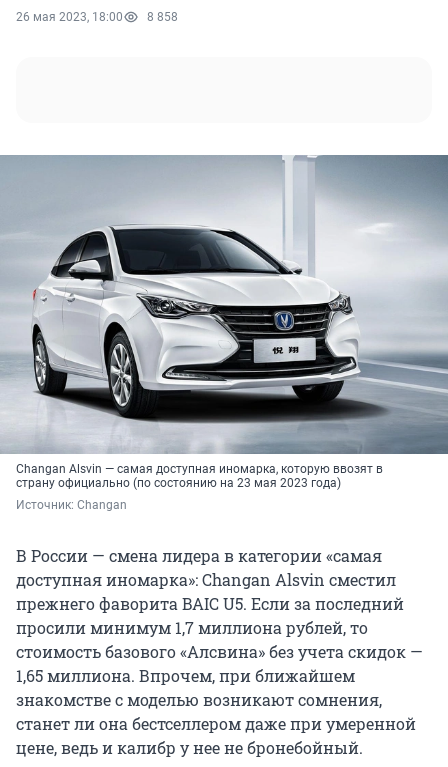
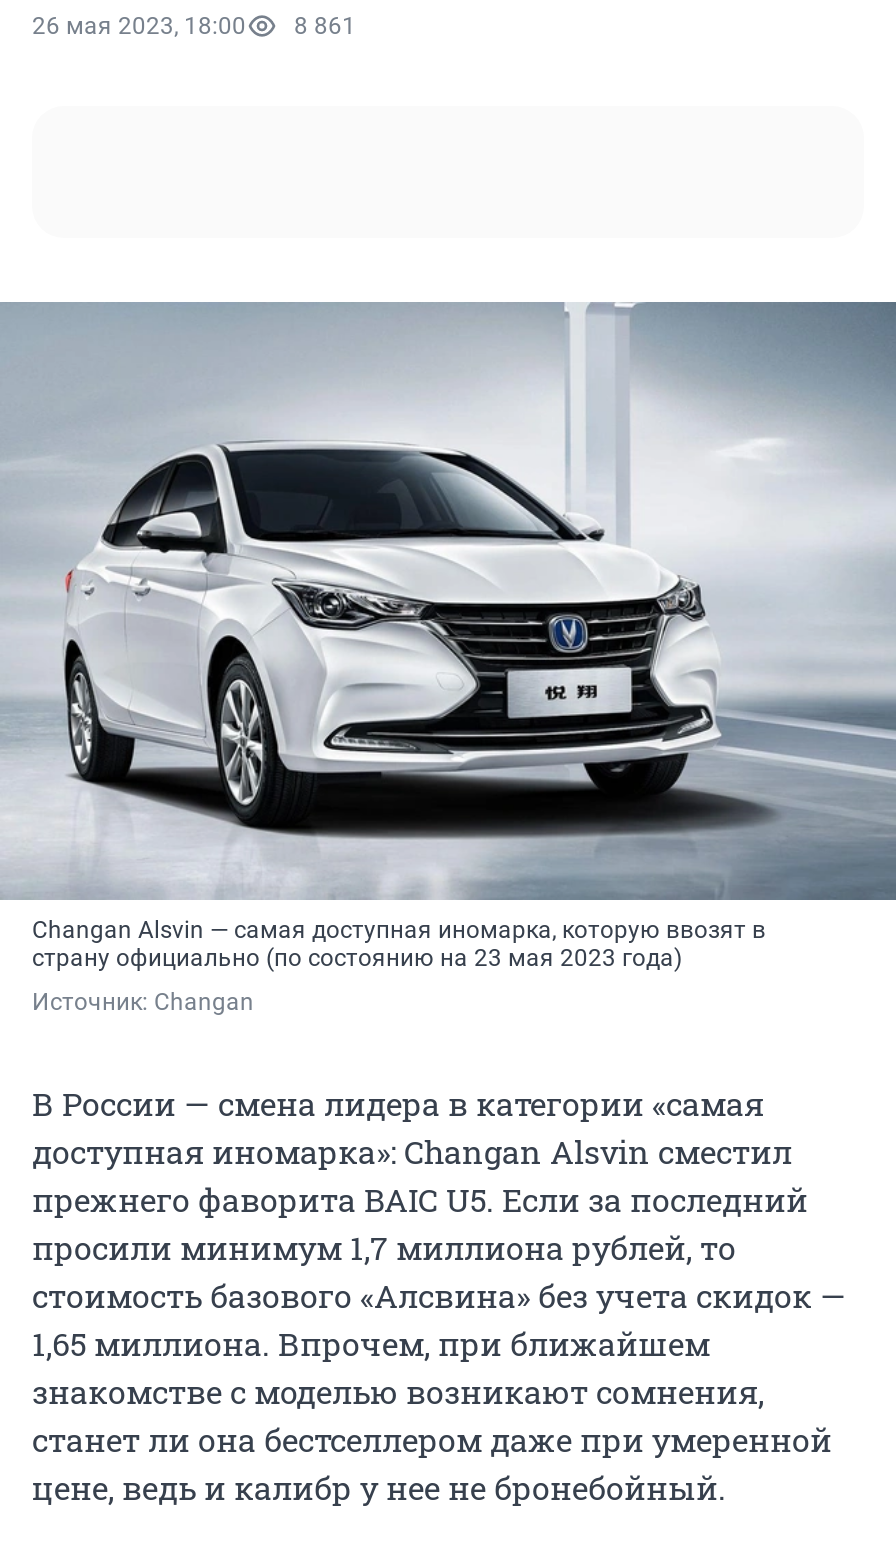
[16,10,178,24] 26 мая 2023, 18:00 8 858 -> [32,12,356,40] 26 мая 2023, 18:00 8 861

